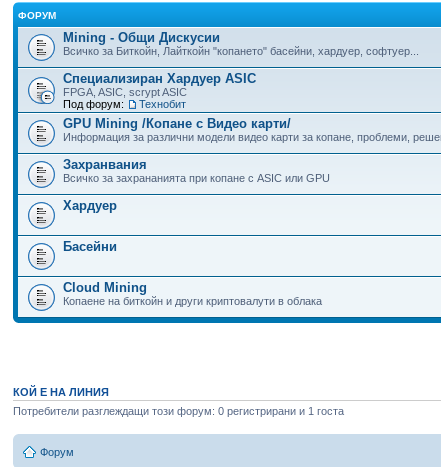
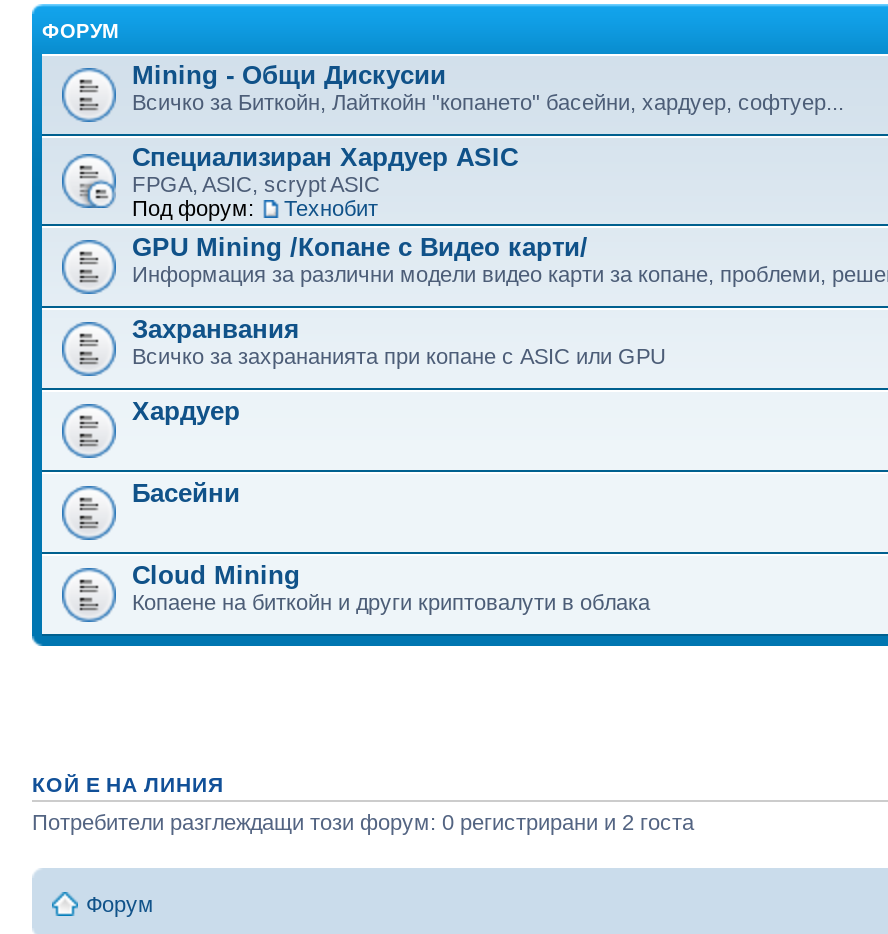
[13,404,344,416] Потребители разглеждащи този форум: 0 регистрирани и 1 госта -> [32,809,694,833] Потребители разглеждащи този форум: 0 регистрирани и 2 госта

